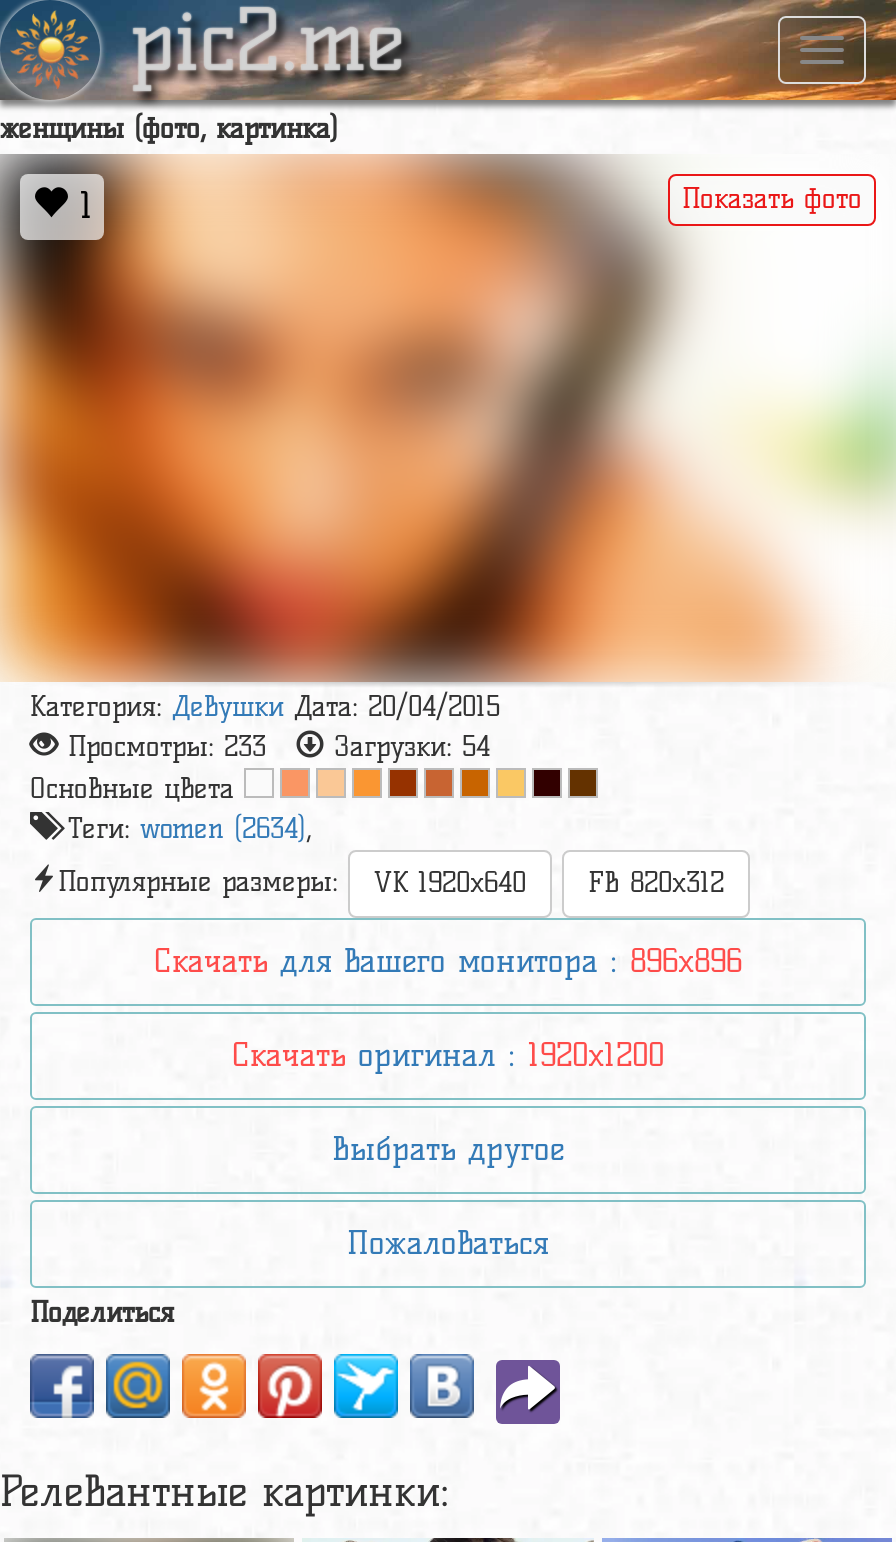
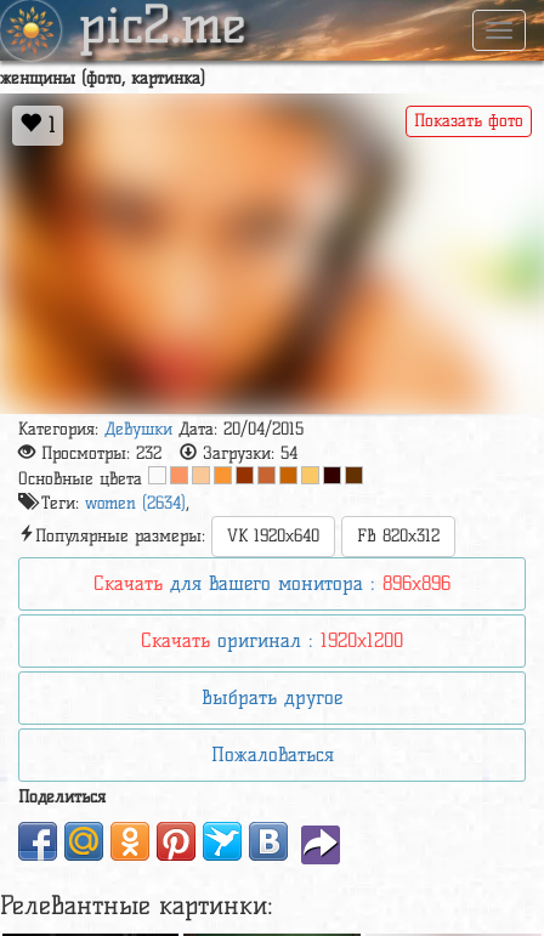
[58,729,490,763] Просмотры: 233 Загрузки: 54 -> [35,443,297,463] Просмотры: 232 Загрузки: 54

